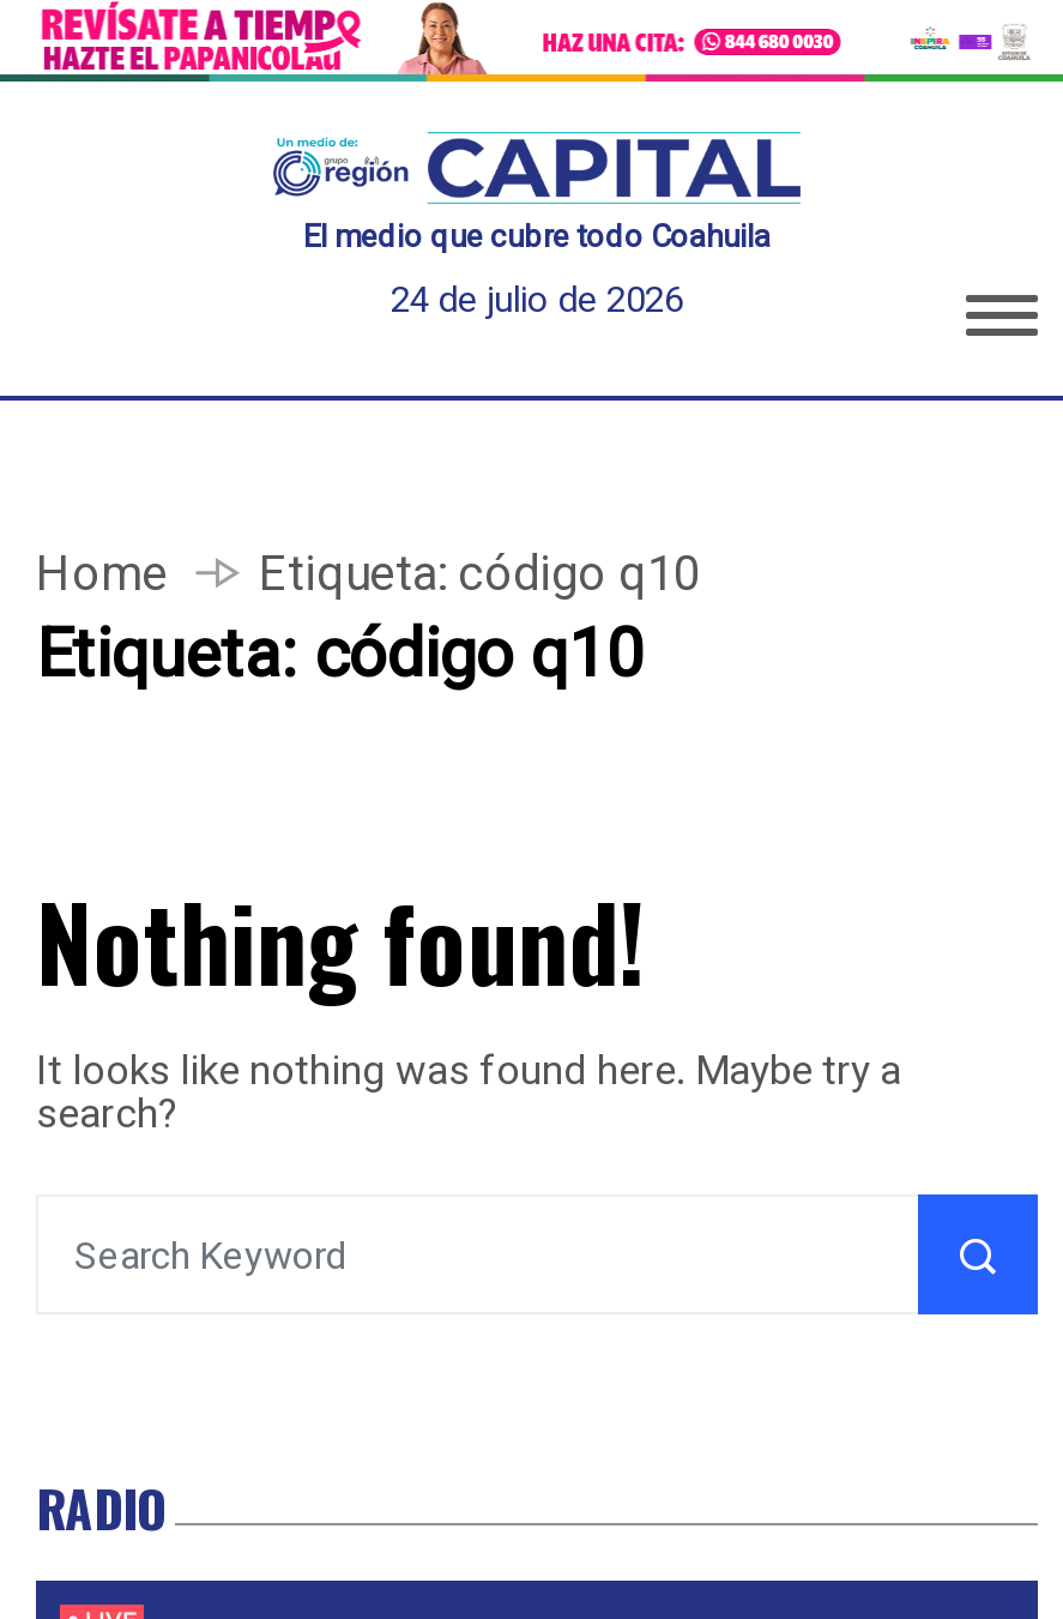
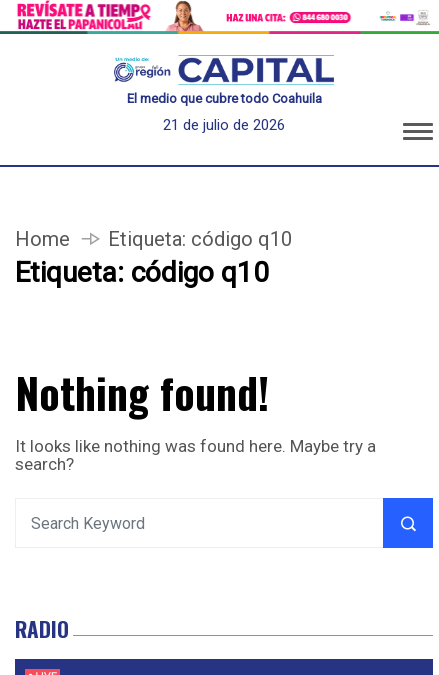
[391,279,683,322] 24 de julio de 2026 -> [163,116,285,134] 21 de julio de 2026

